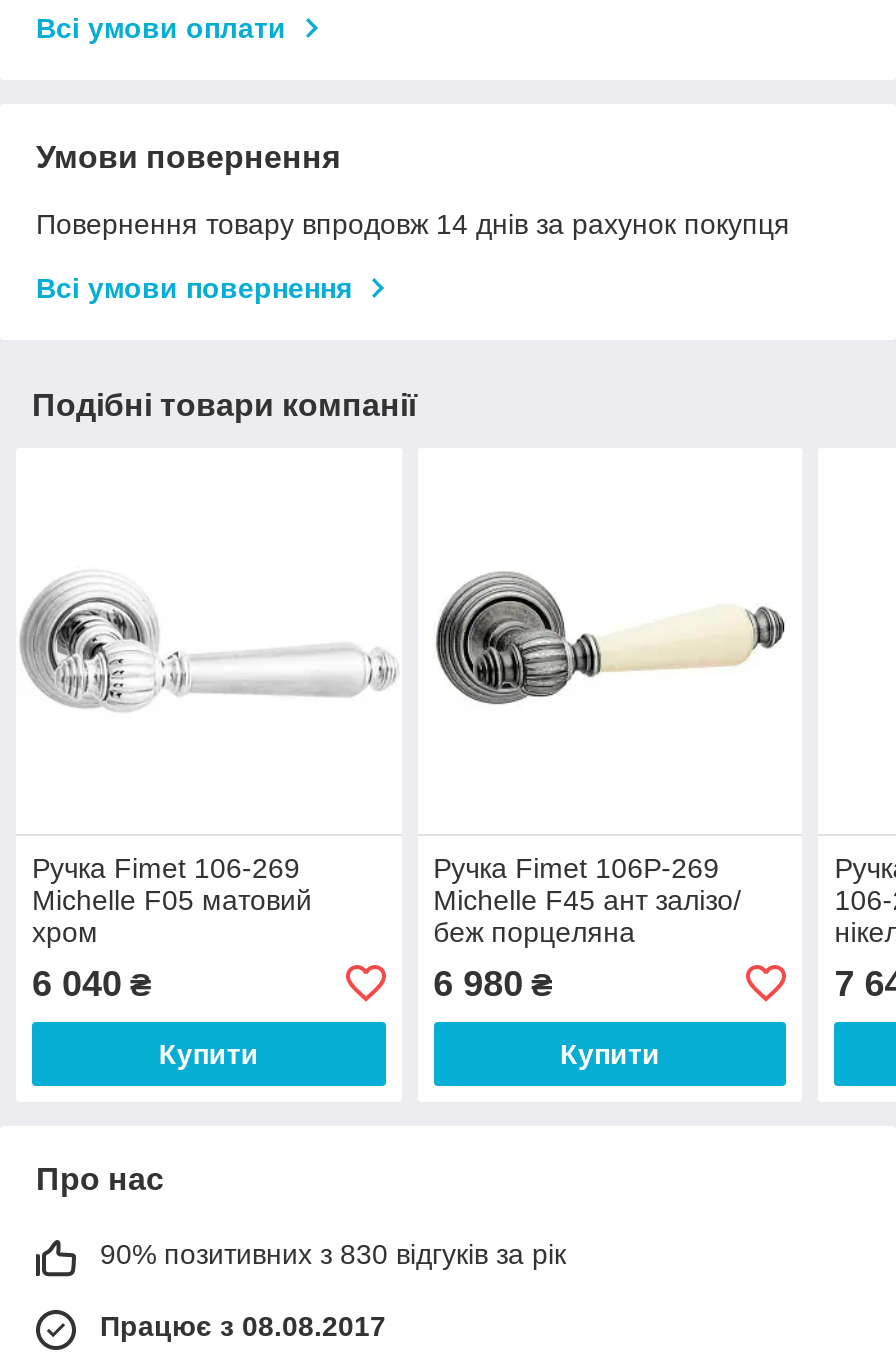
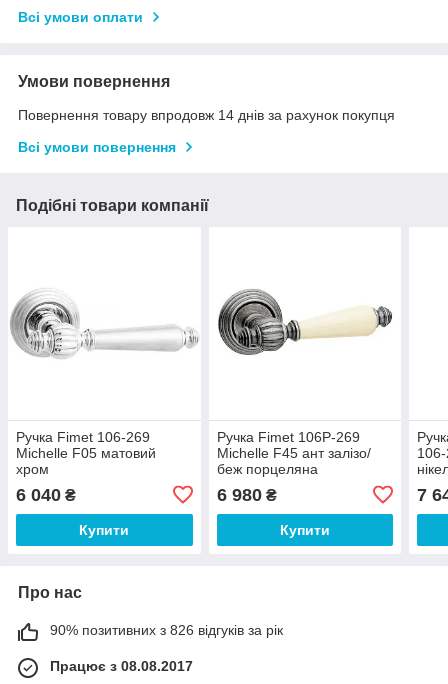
[100,1238,566,1270] 90% позитивних з 830 відгуків за рік -> [50,622,283,638] 90% позитивних з 826 відгуків за рік

